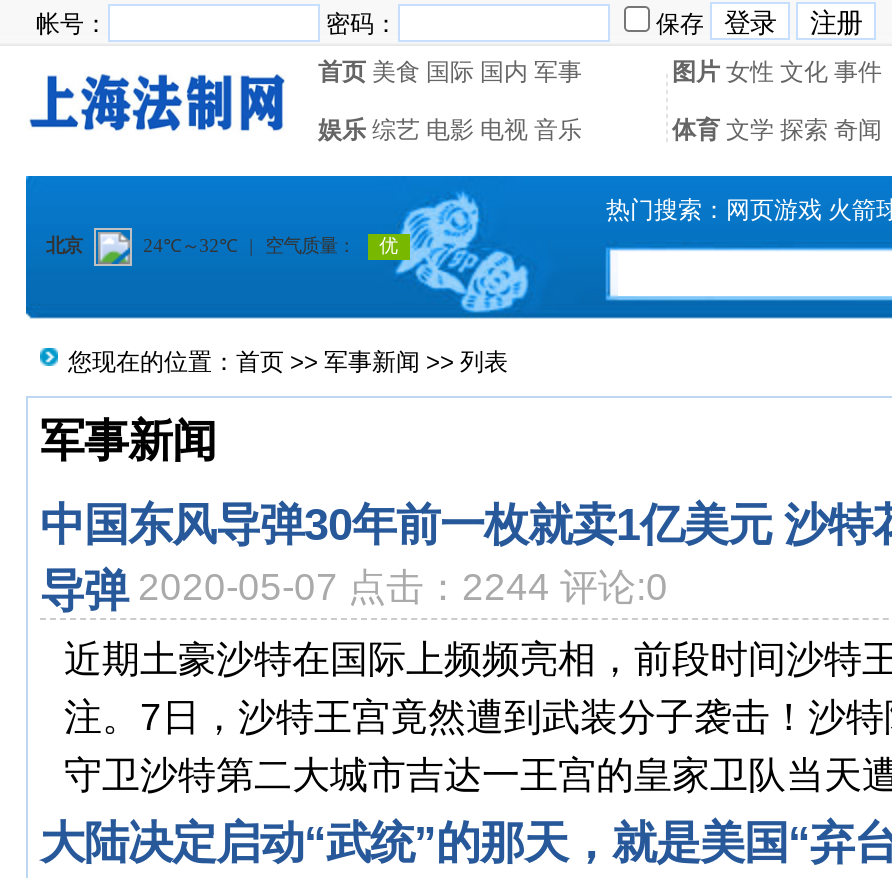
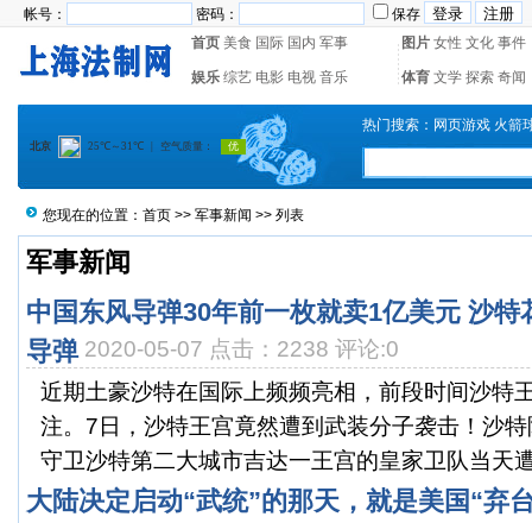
[40,566,668,608] 导弹 2020-05-07 点击：2244 评论:0 -> [26,336,399,361] 导弹 2020-05-07 点击：2238 评论:0

